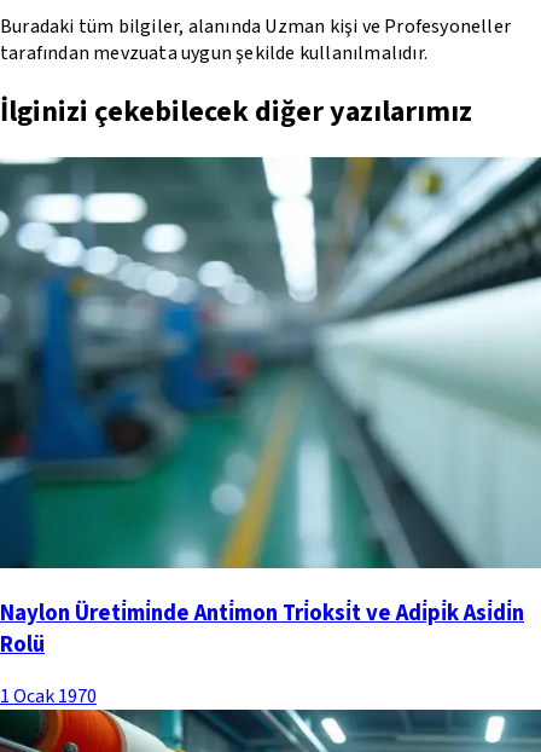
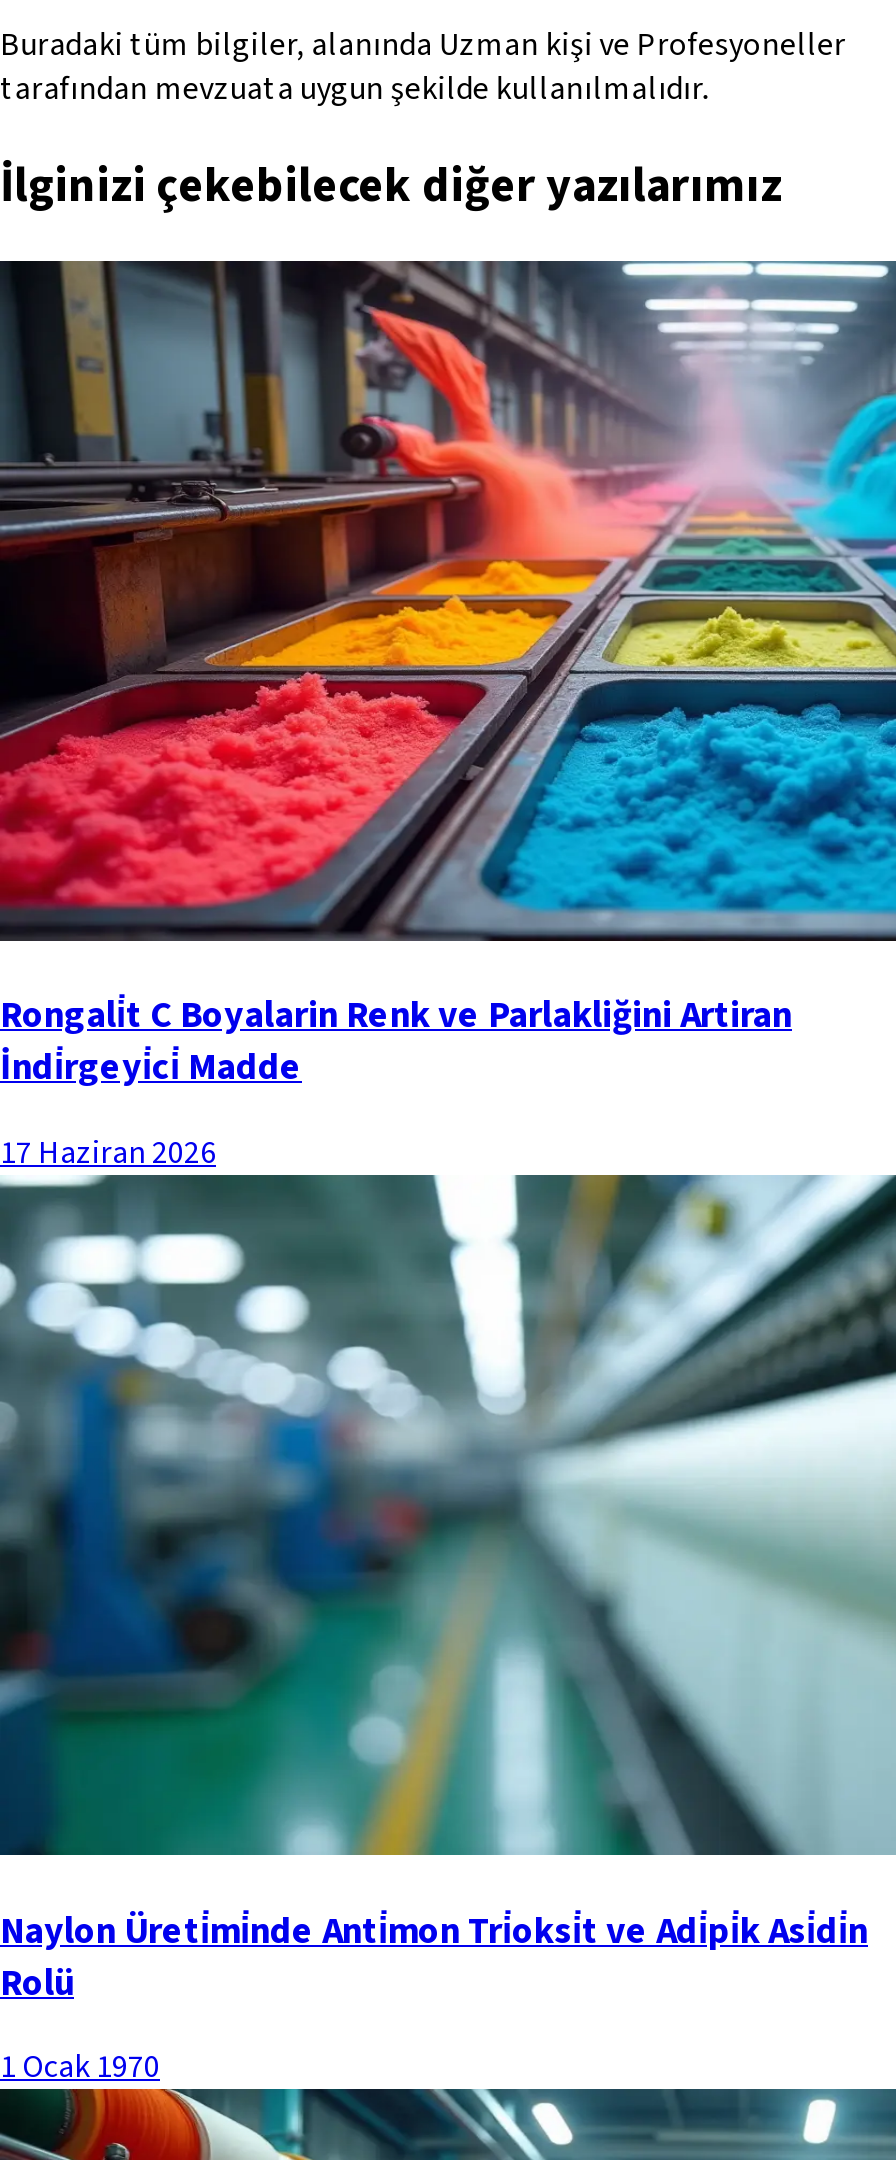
none -> [0,259,890,1175] [image] | Rongali̇t C Boyalarin Renk ve Parlakliğini Artiran | İndi̇rgeyi̇ci̇ Madde | 17 Haziran 2026

